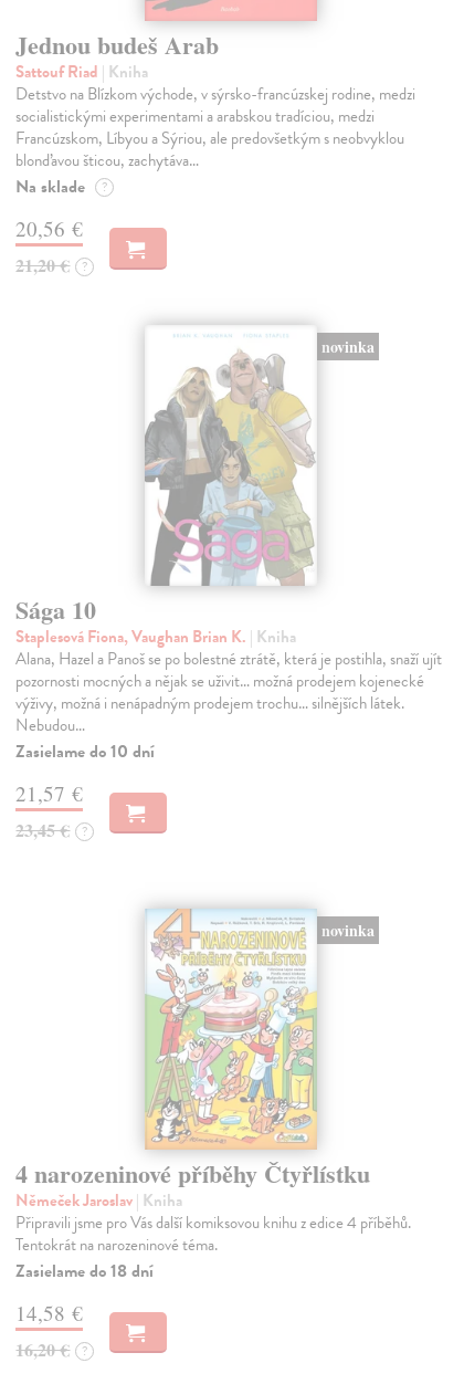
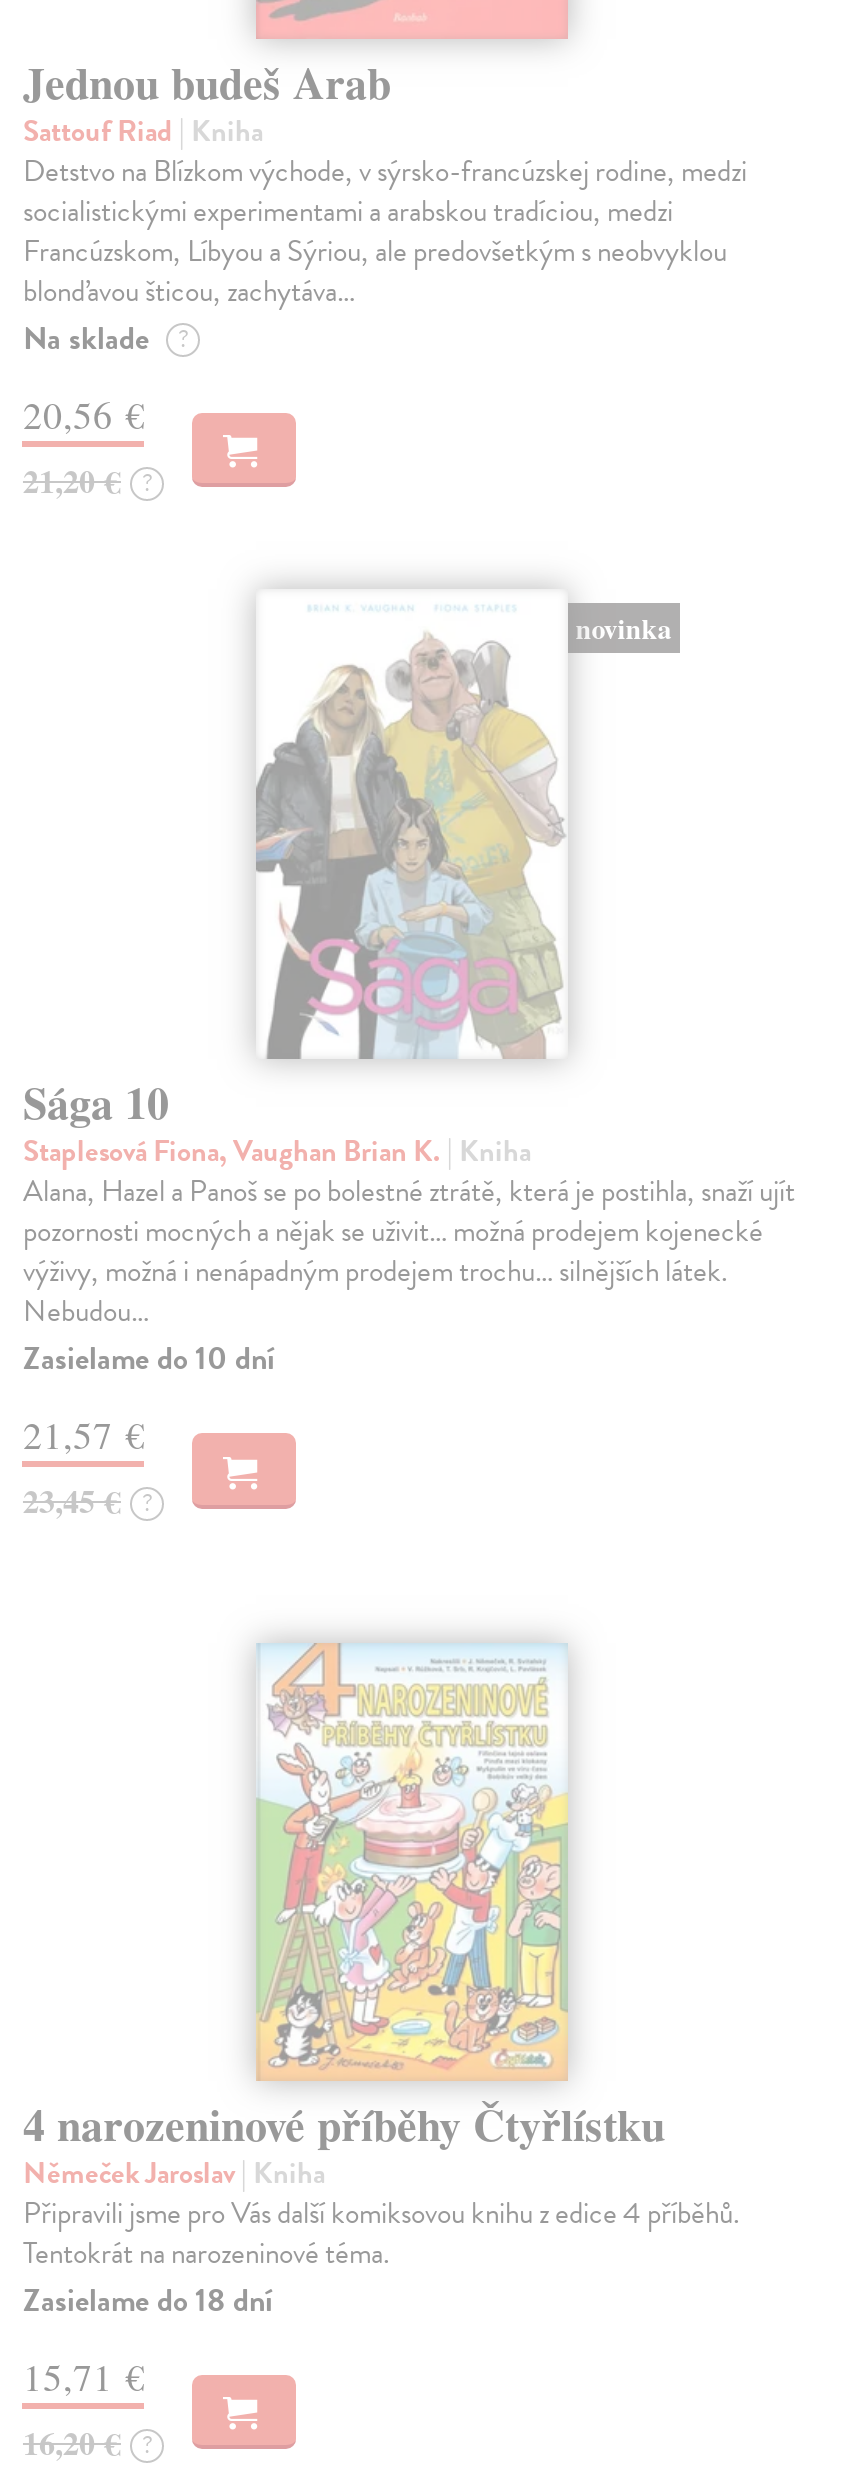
[321,918,374,941] novinka -> none
[16,1299,83,1327] 14,58 € -> [23,2350,145,2400] 15,71 €

